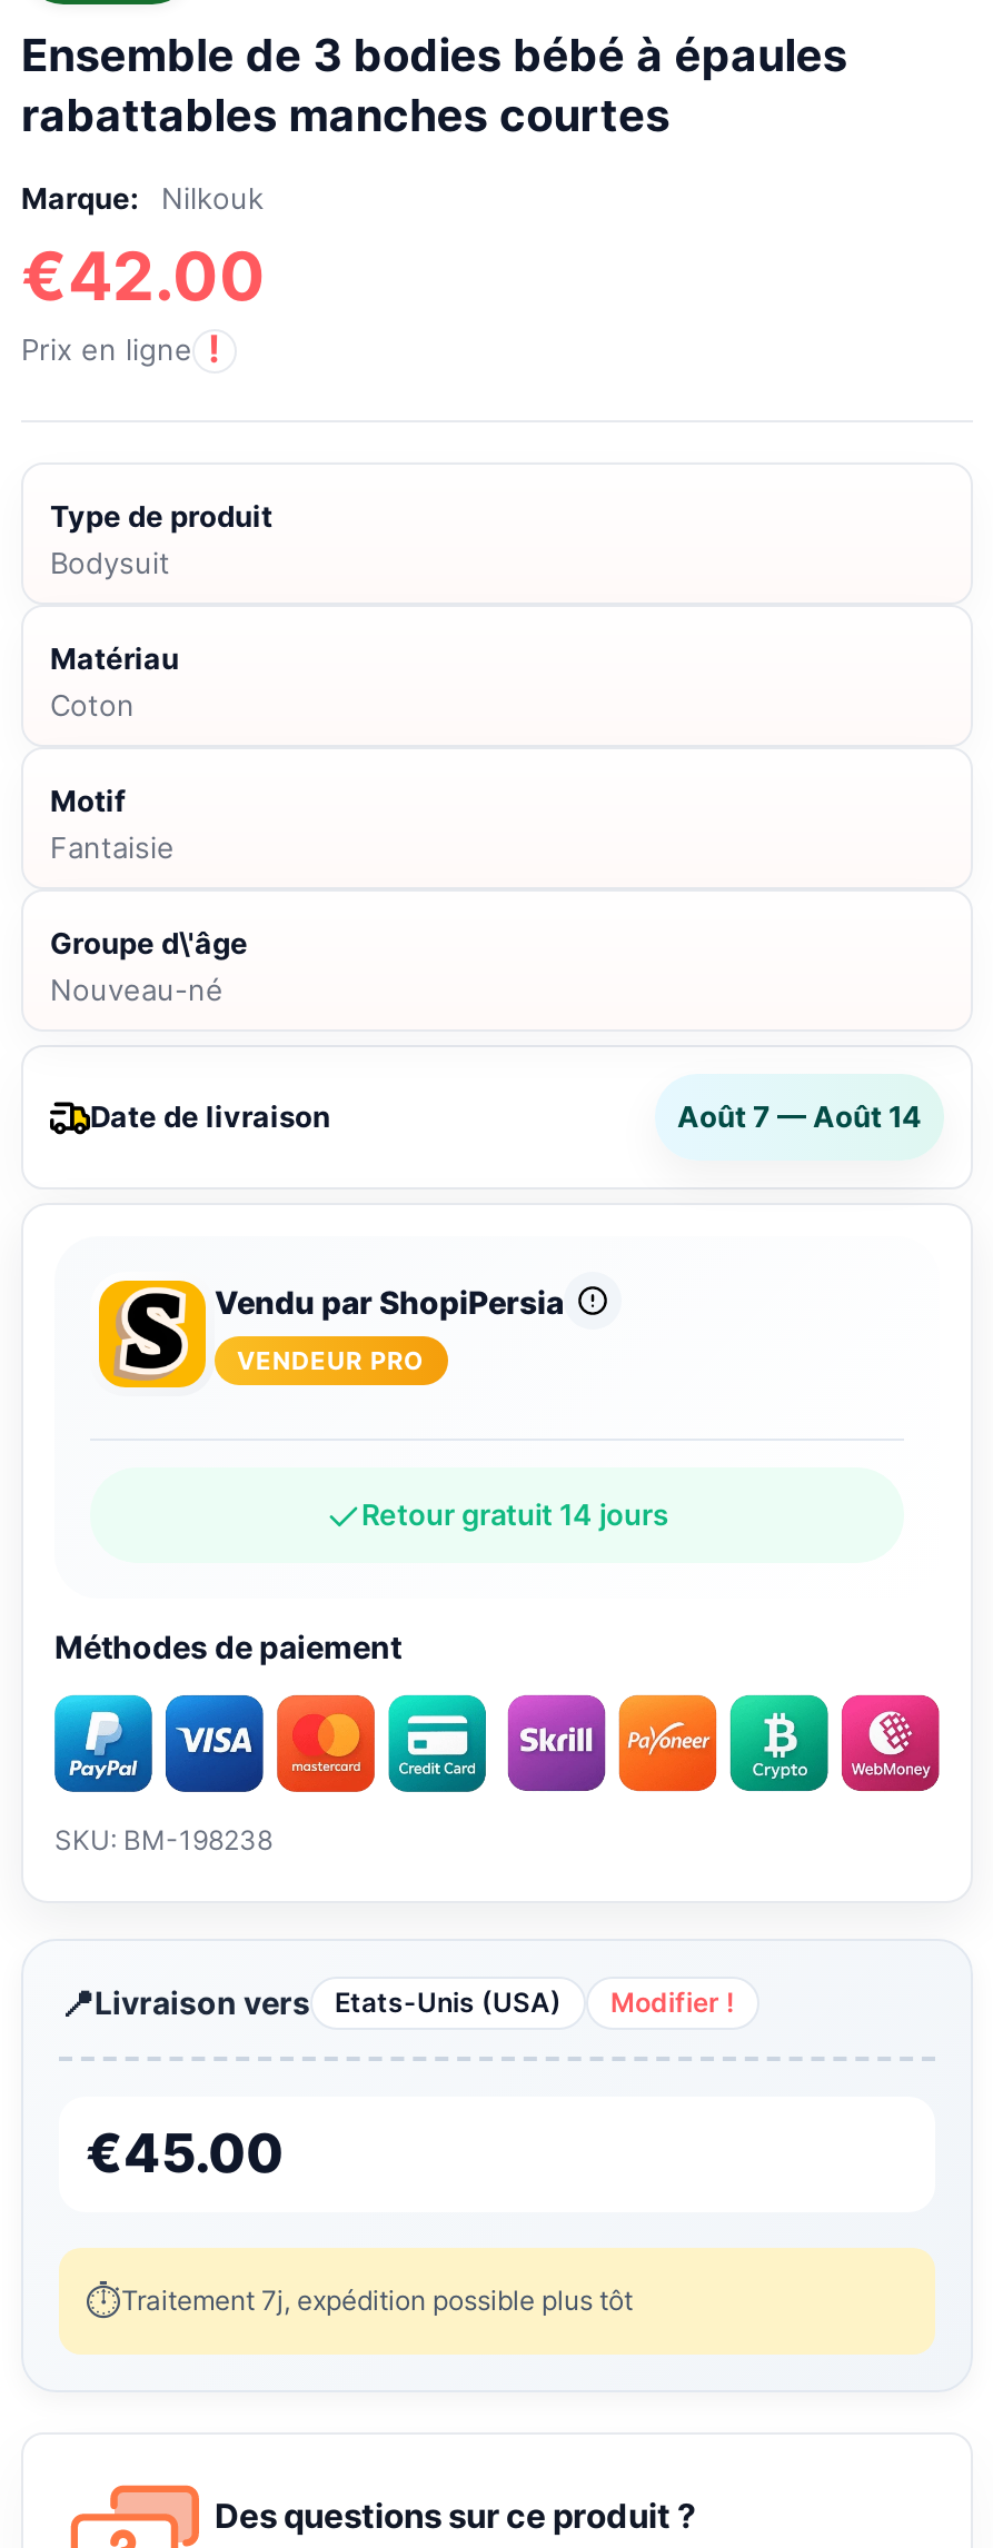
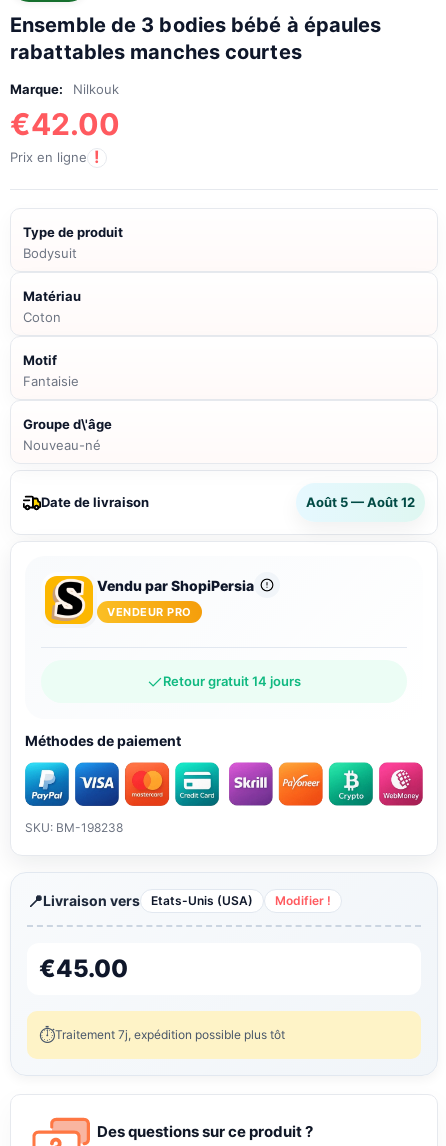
[677,1098,922,1134] Août 7 — Août 14 -> [306,494,415,510] Août 5 — Août 12

